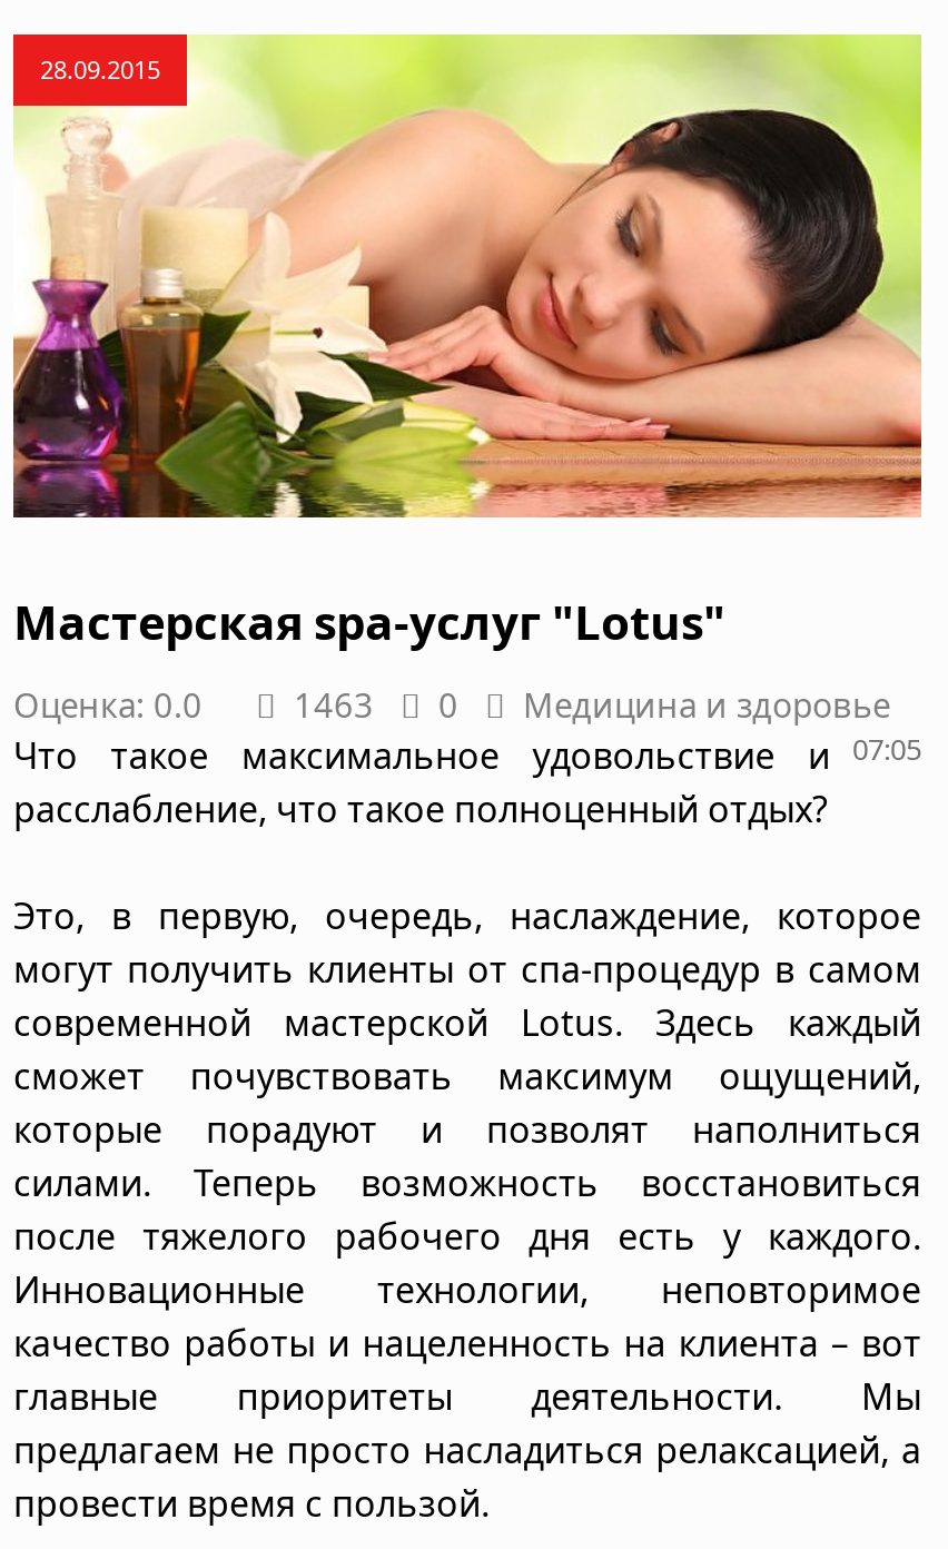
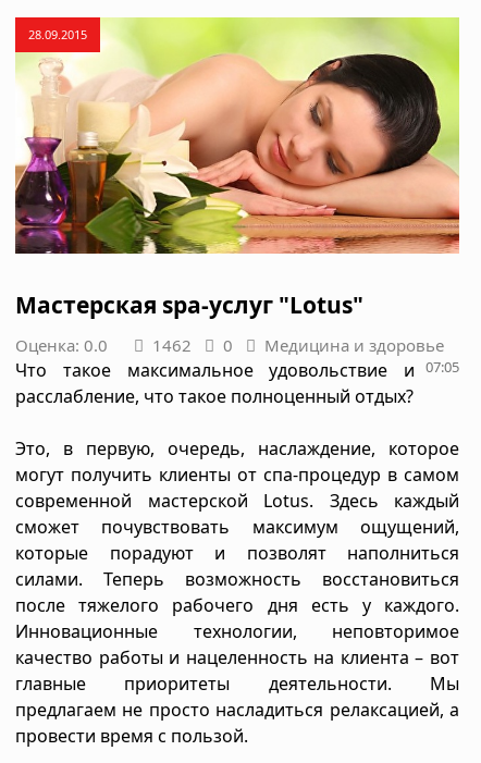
[13,681,890,726] Оценка: 0.0 1463 0 Медицина и здоровье -> [15,334,444,356] Оценка: 0.0 1462 0 Медицина и здоровье

